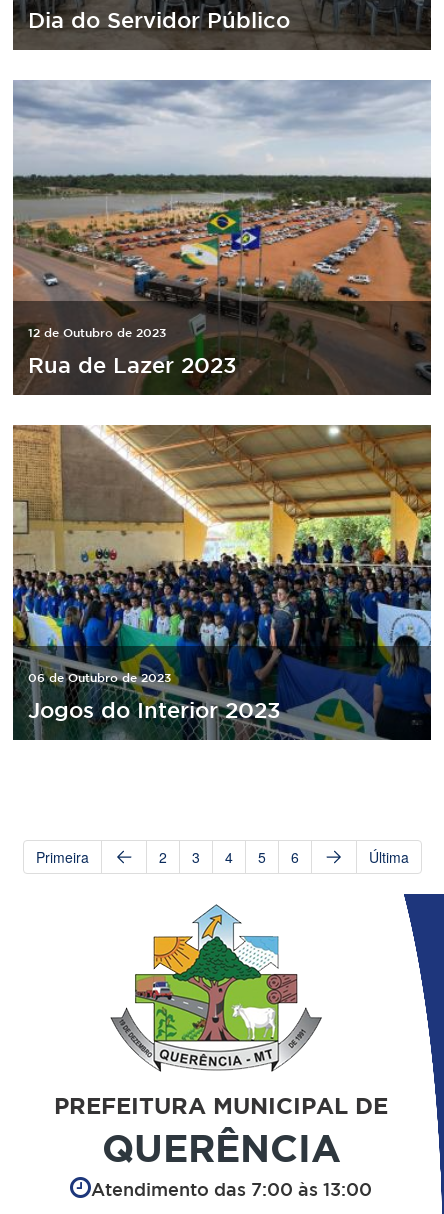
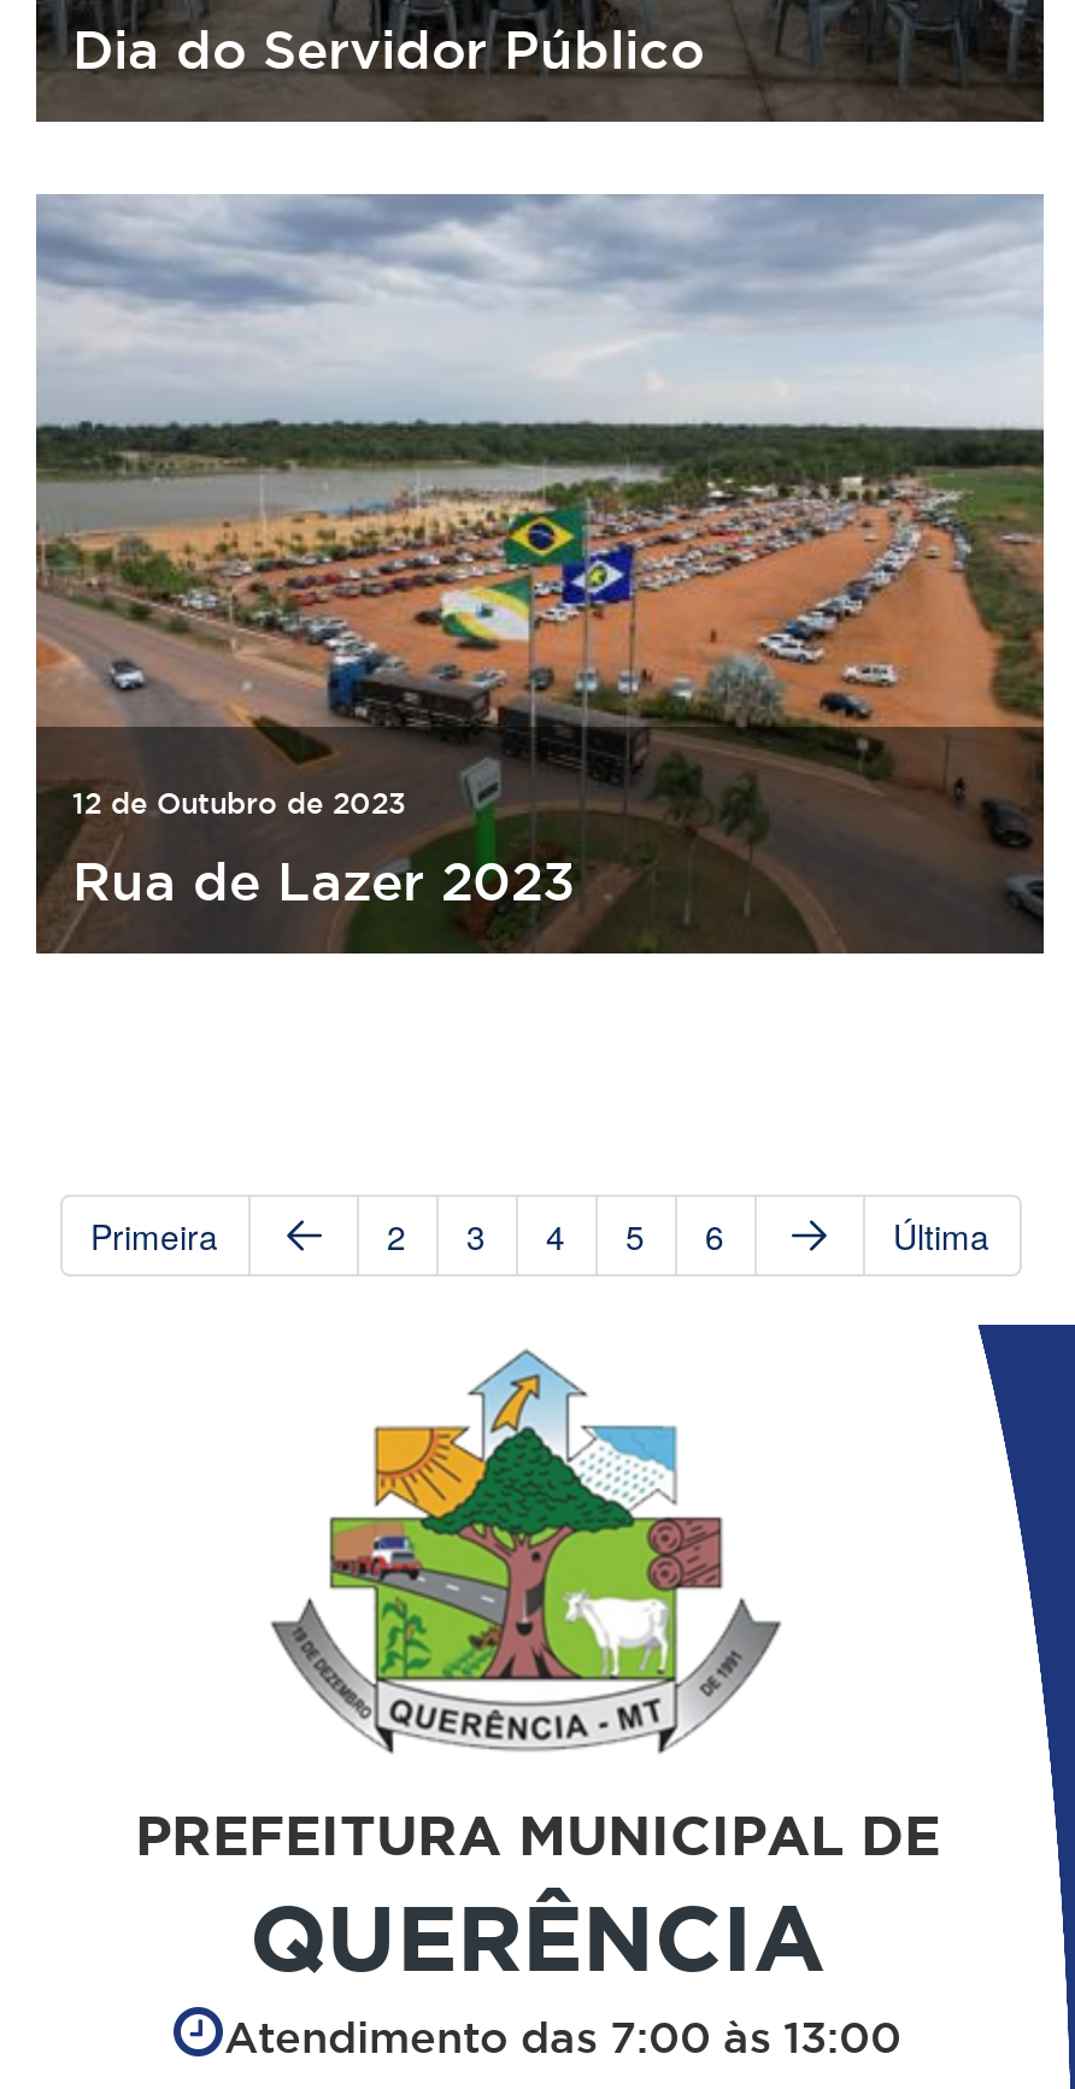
[12,424,432,741] [image] | 06 de Outubro de 2023 | Jogos do Interior 2023 -> none

